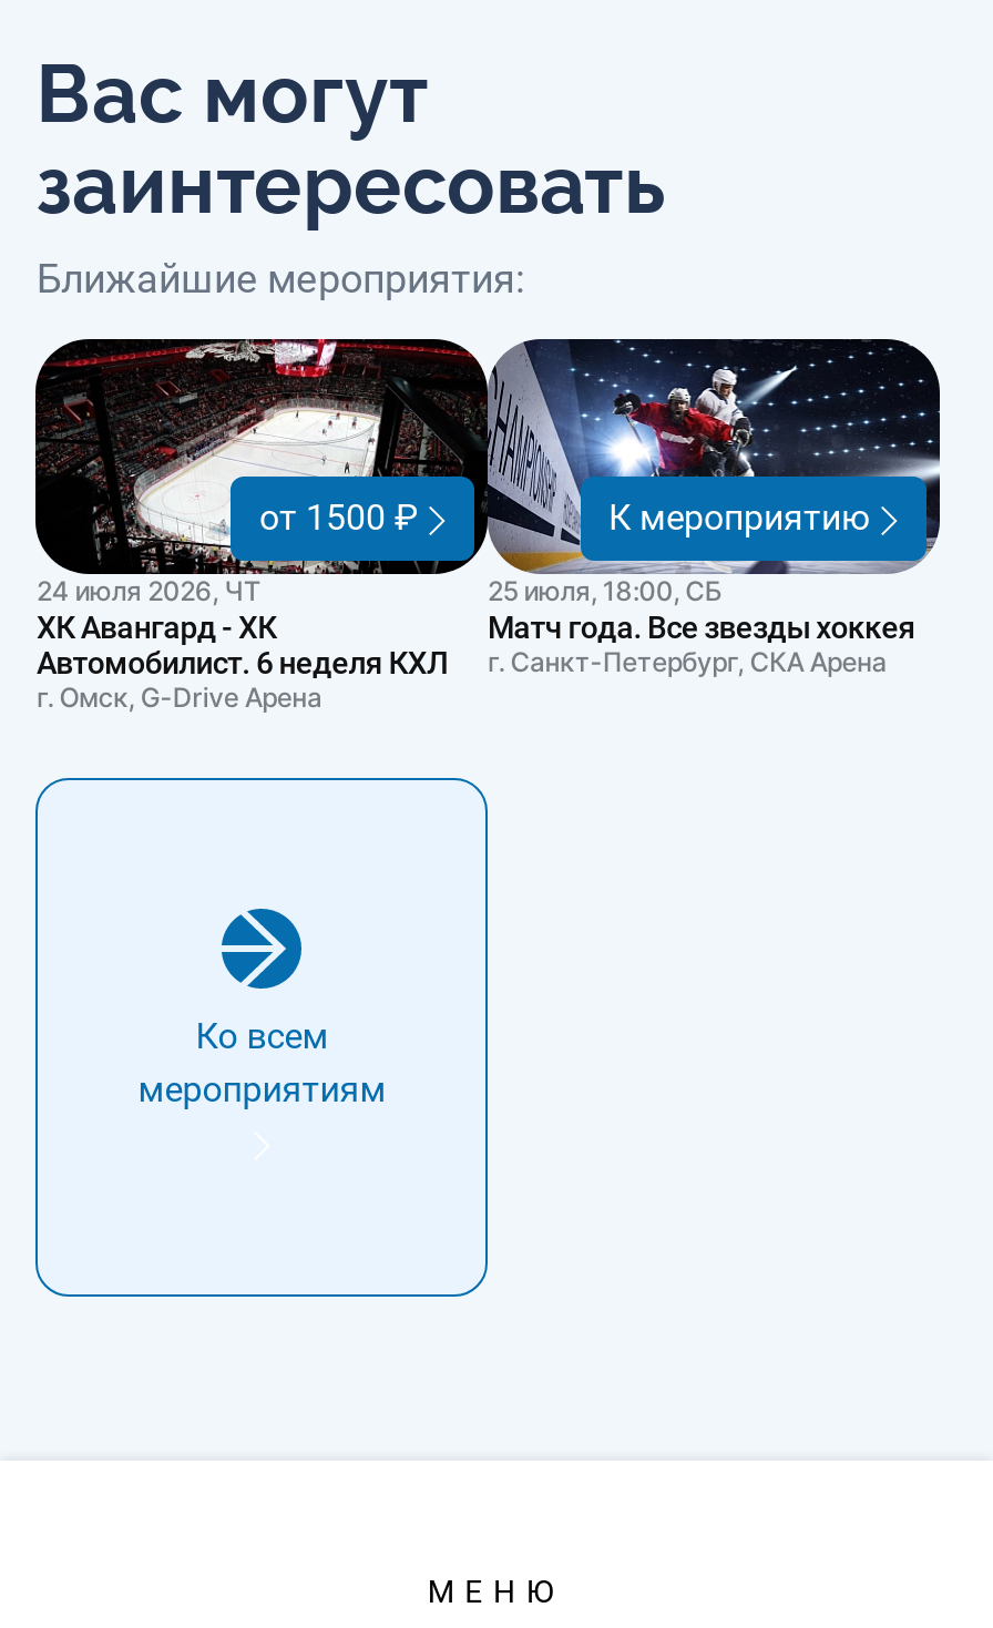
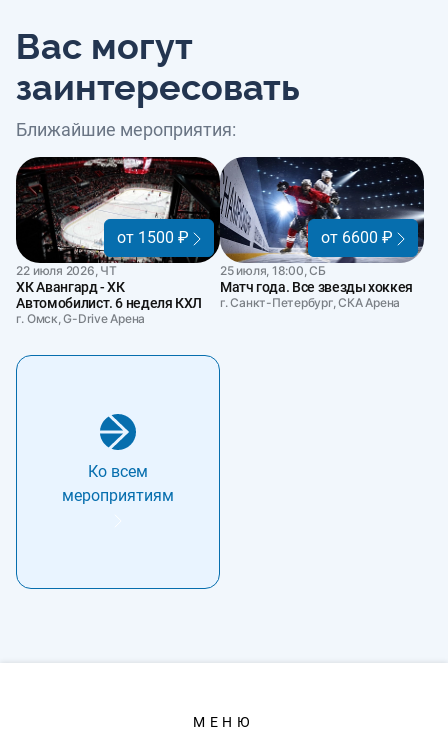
[608,497,870,539] К мероприятию -> [320,228,392,247] от 6600 ₽
[37,574,261,608] 24 июля 2026, ЧТ -> [16,263,117,278] 22 июля 2026, ЧТ

